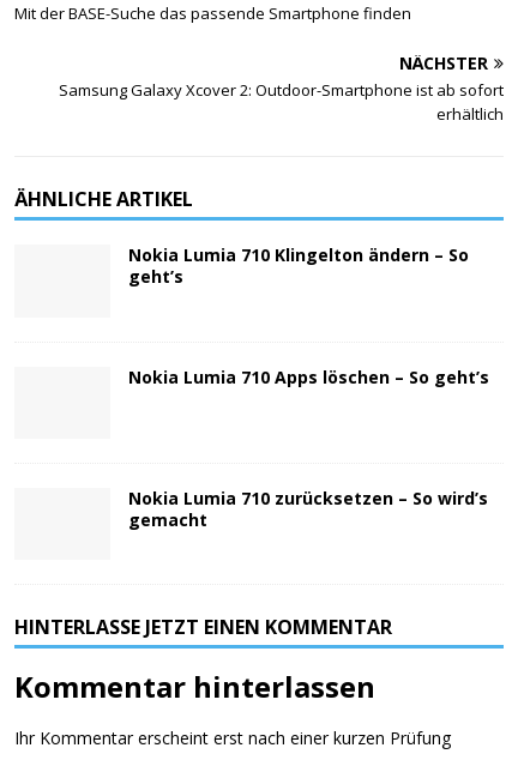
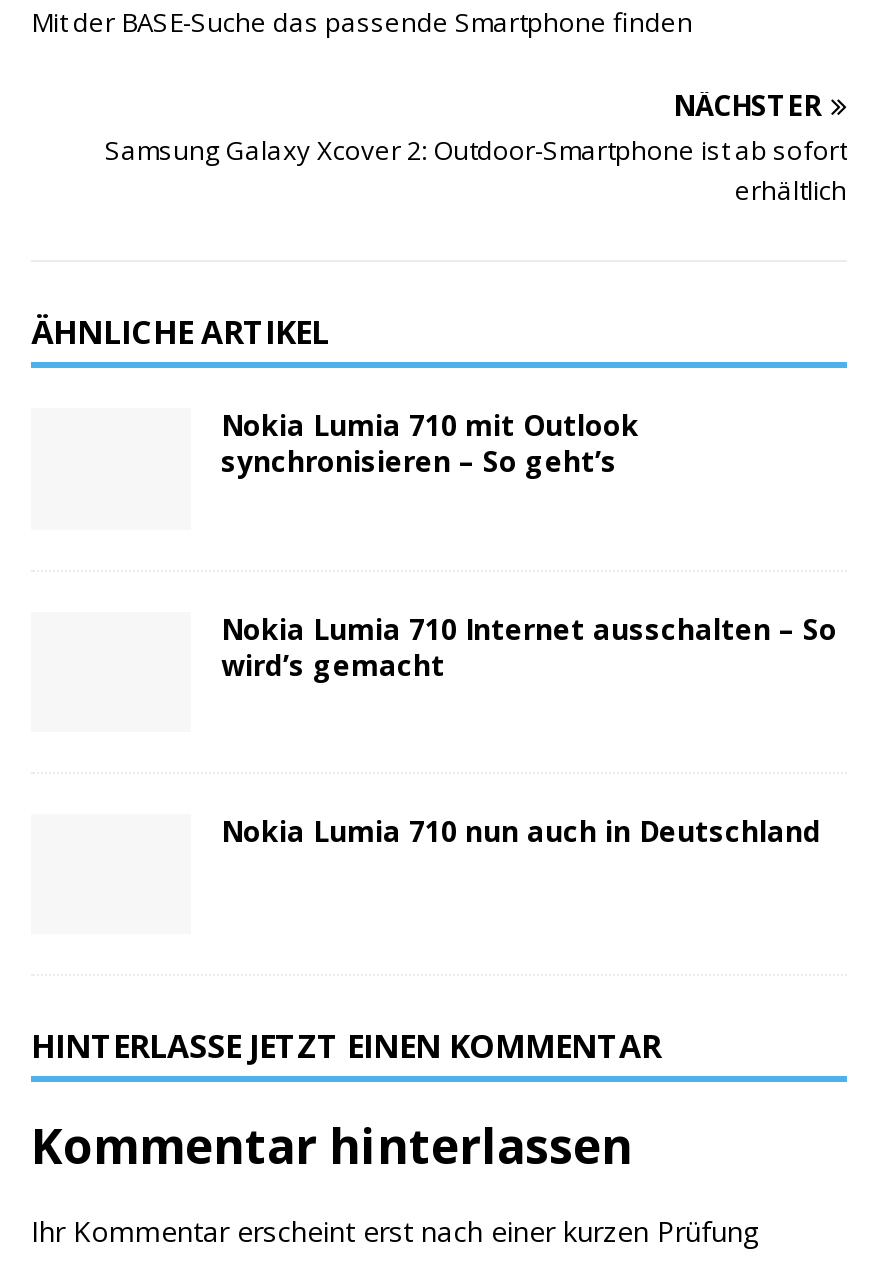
[128,244,469,288] Nokia Lumia 710 Klingelton ändern – So | geht’s -> [221,407,639,481] Nokia Lumia 710 mit Outlook | synchronisieren – So geht’s
[128,365,489,388] Nokia Lumia 710 Apps löschen – So geht’s -> [221,609,837,683] Nokia Lumia 710 Internet ausschalten – So | wird’s gemacht
[128,486,488,531] Nokia Lumia 710 zurücksetzen – So wird’s | gemacht -> [221,811,821,849] Nokia Lumia 710 nun auch in Deutschland

